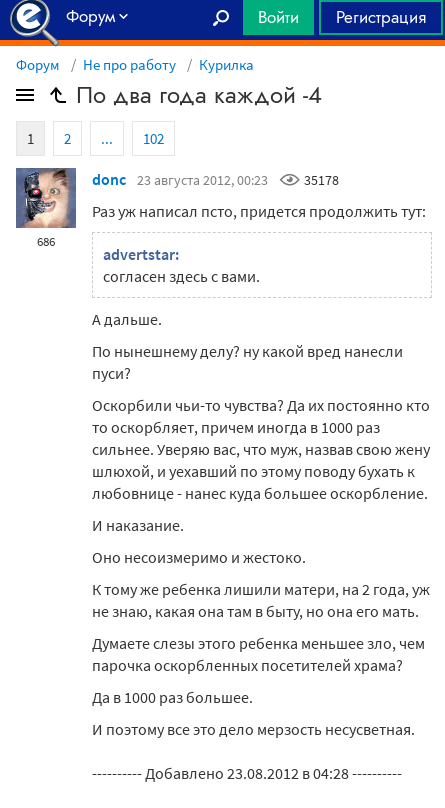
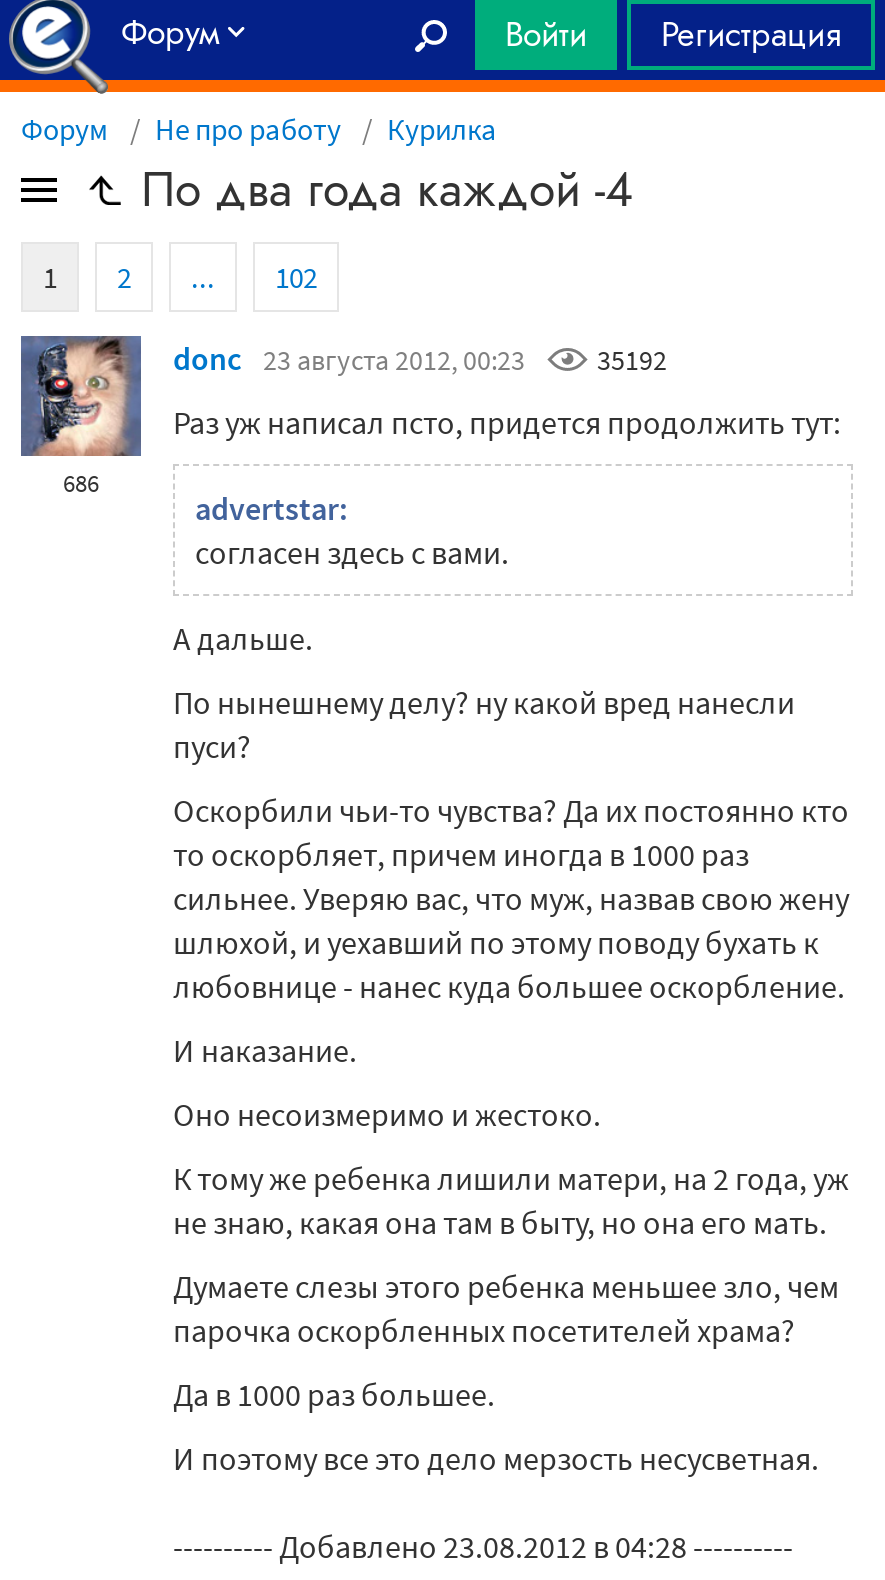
[92,169,339,189] donc 23 августа 2012, 00:23 35178 -> [173,338,667,378] donc 23 августа 2012, 00:23 35192

